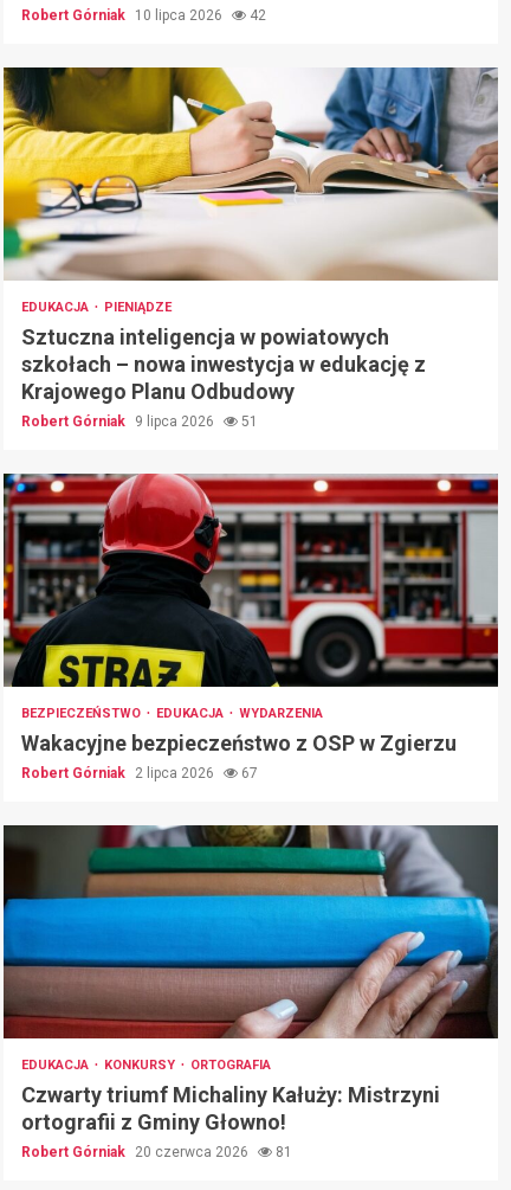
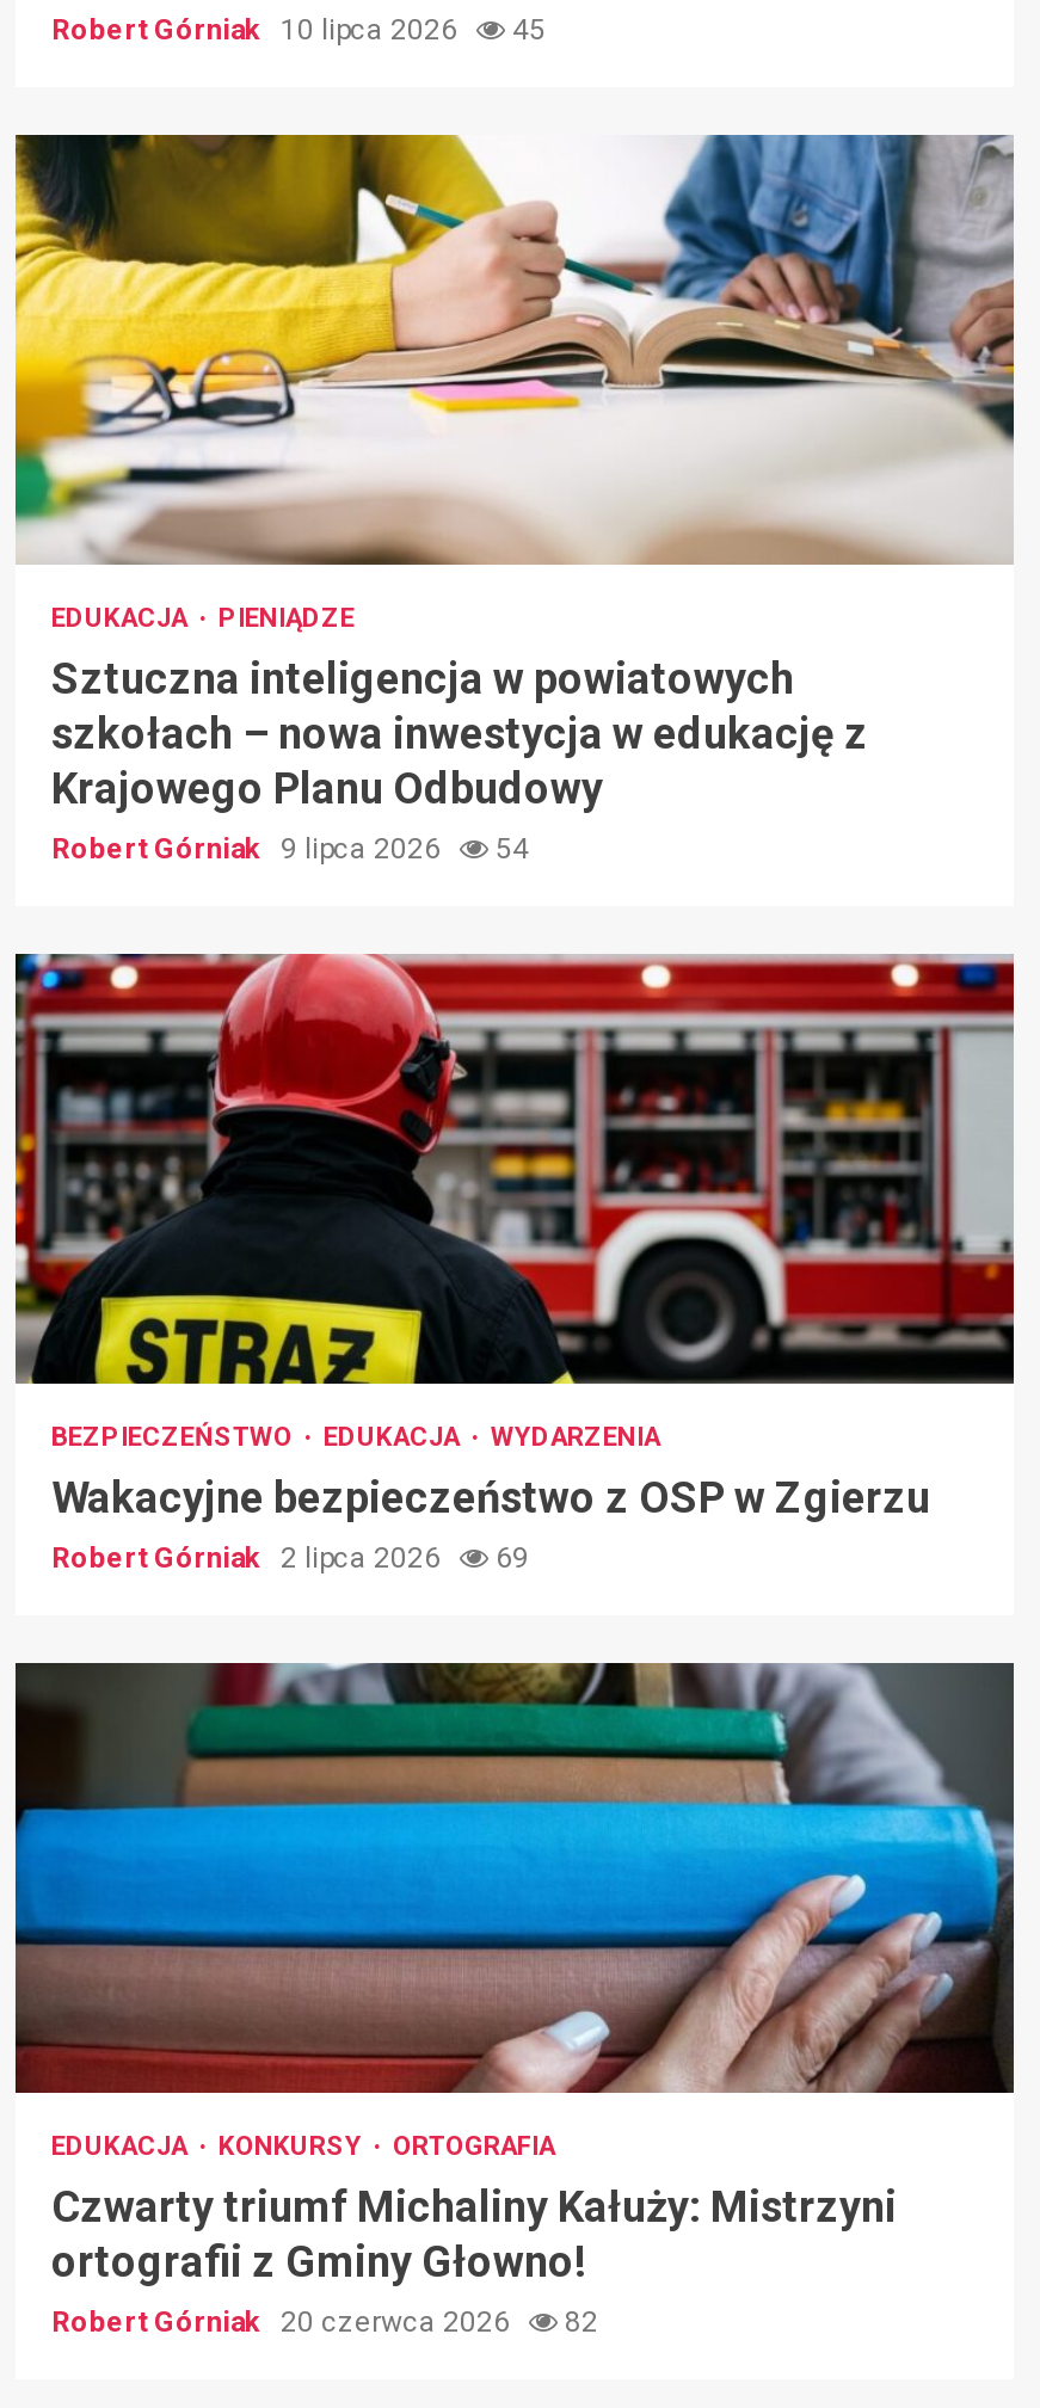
[21,8,266,24] Robert Górniak 10 lipca 2026 42 -> [51,12,546,45] Robert Górniak 10 lipca 2026 45
[21,414,258,430] Robert Górniak 9 lipca 2026 51 -> [51,831,529,864] Robert Górniak 9 lipca 2026 54
[21,766,258,782] Robert Górniak 2 lipca 2026 67 -> [51,1540,529,1573] Robert Górniak 2 lipca 2026 69
[21,1144,292,1161] Robert Górniak 20 czerwca 2026 81 -> [51,2304,598,2338] Robert Górniak 20 czerwca 2026 82

